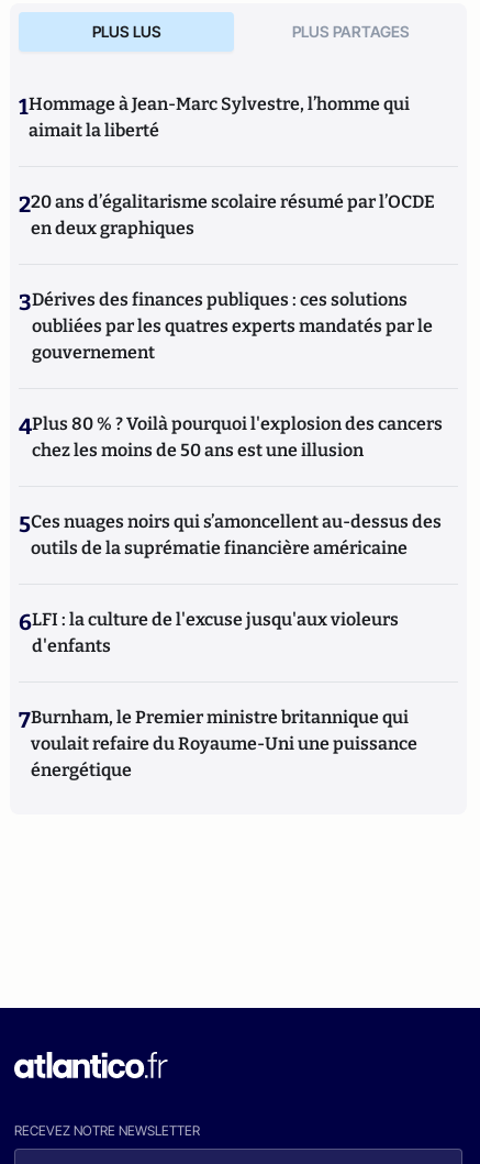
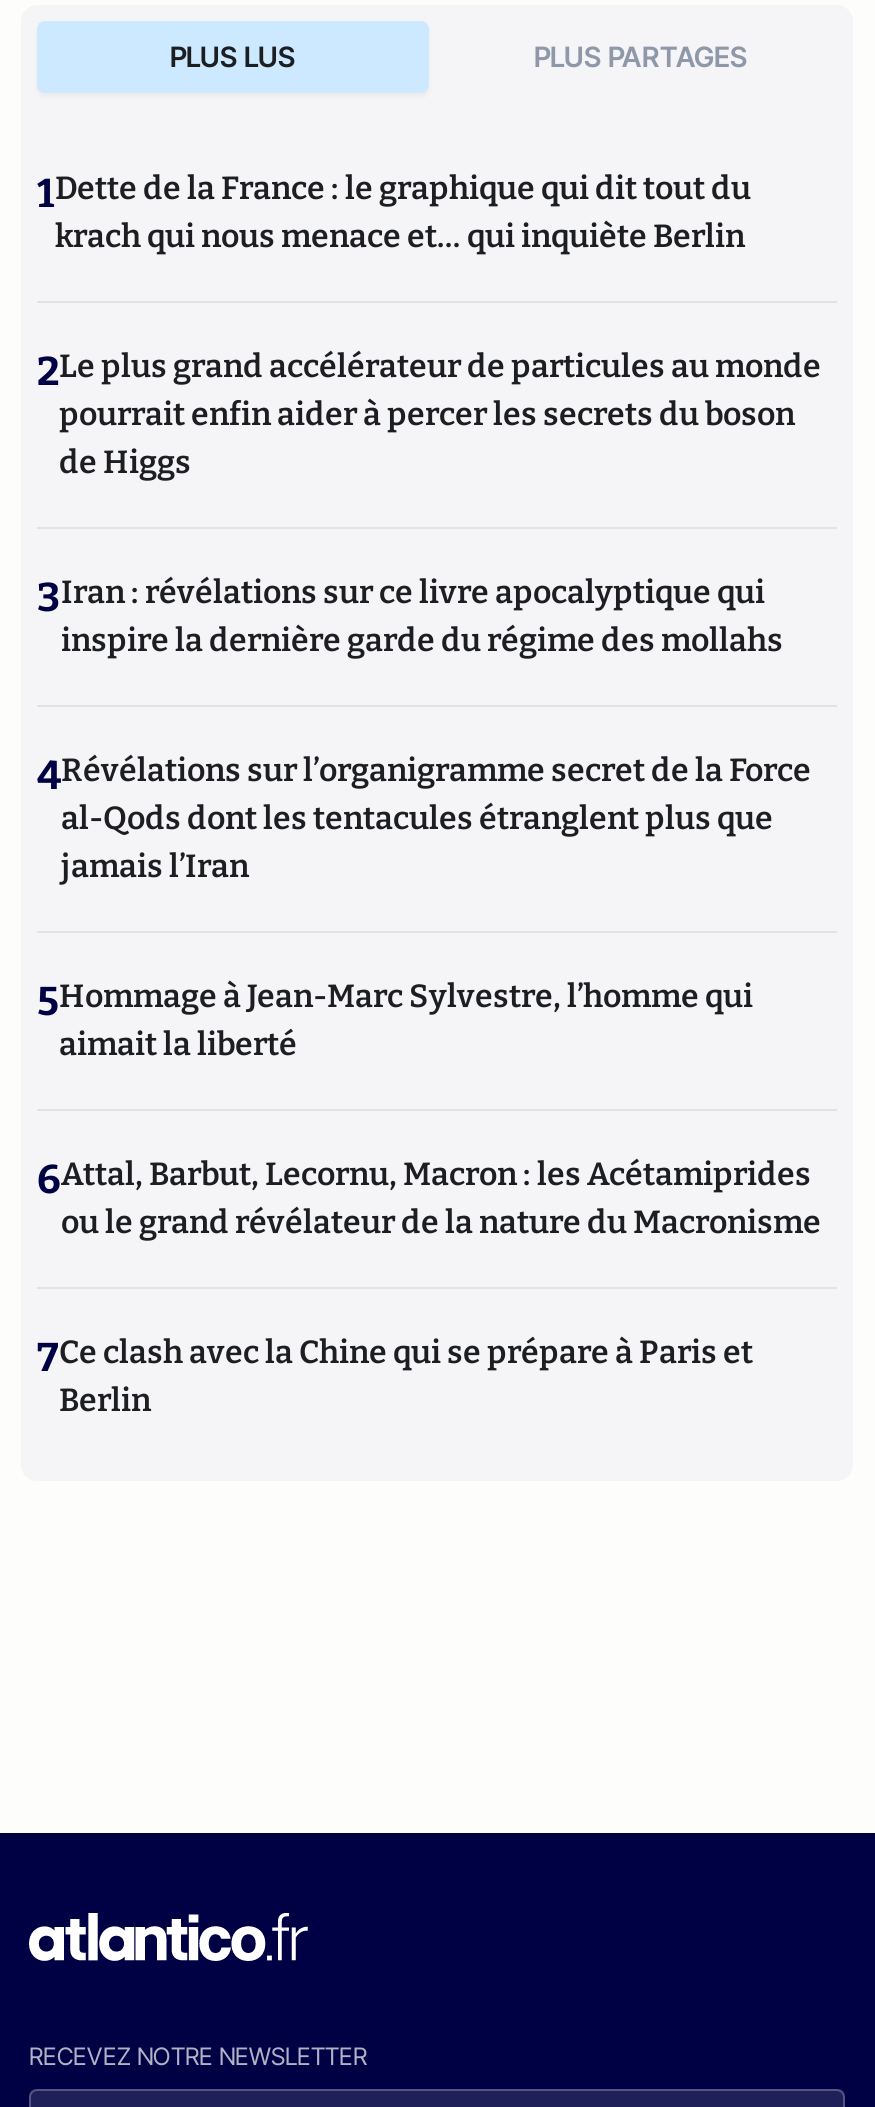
[19,93,410,120] 1Hommage à Jean-Marc Sylvestre, l’homme qui -> [37,169,821,1025] 1Dette de la France : le graphique qui dit tout du | krach qui nous menace et… qui inquiète Berlin | 2Le plus grand accélérateur de particules au monde | pourrait enfin aider à percer les secrets du boson | de Higgs | 3Iran : révélations sur ce livre apocalyptique qui | inspire la dernière garde du régime des mollahs | 4Révélations sur l’organigramme secret de la Force | al-Qods dont les tentacules étranglent plus que | jamais l’Iran | 5Hommage à Jean-Marc Sylvestre, l’homme qui
moved [29,120,159,141] -> [59,1025,297,1063]: aimait la liberté
[19,191,443,780] 220 ans d’égalitarisme scolaire résumé par l’OCDE | en deux graphiques | 3Dérives des finances publiques : ces solutions | oubliées par les quatres experts mandatés par le | gouvernement | 4Plus 80 % ? Voilà pourquoi l'explosion des cancers | chez les moins de 50 ans est une illusion | 5Ces nuages noirs qui s’amoncellent au-dessus des | outils de la suprématie financière américaine | 6LFI : la culture de l'excuse jusqu'aux violeurs | d'enfants | 7Burnham, le Premier ministre britannique qui | voulait refaire du Royaume-Uni une puissance | énergétique -> [37,1155,821,1419] 6Attal, Barbut, Lecornu, Macron : les Acétamiprides | ou le grand révélateur de la nature du Macronisme | 7Ce clash avec la Chine qui se prépare à Paris et | Berlin

